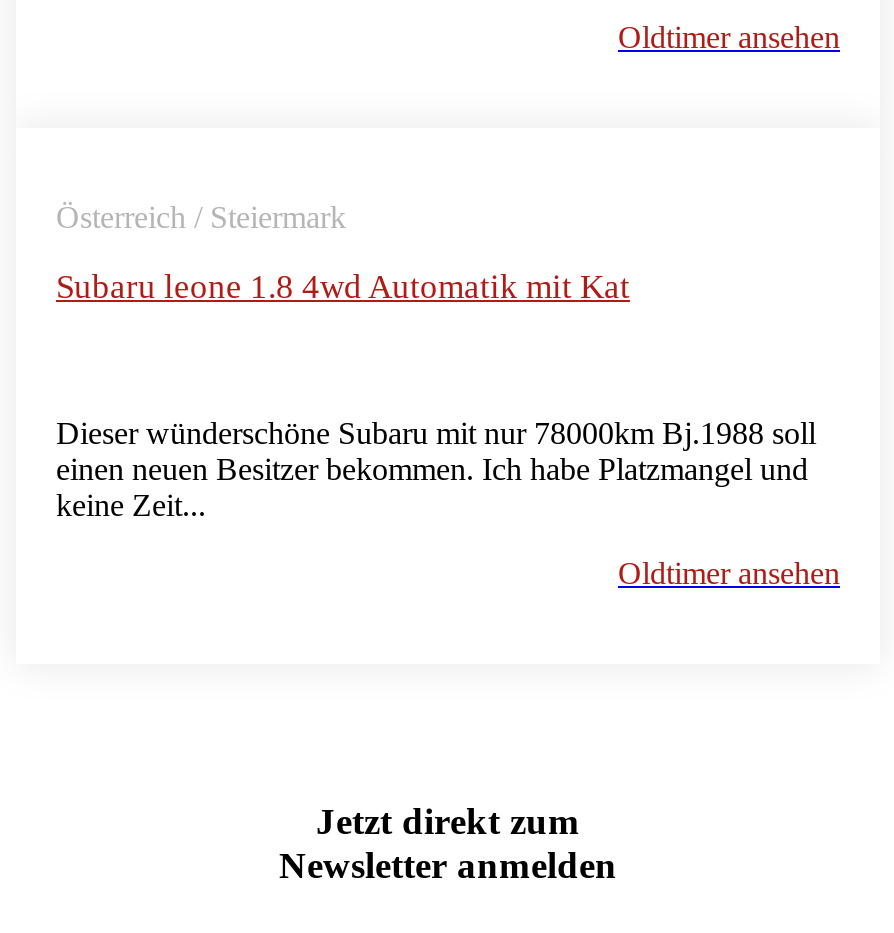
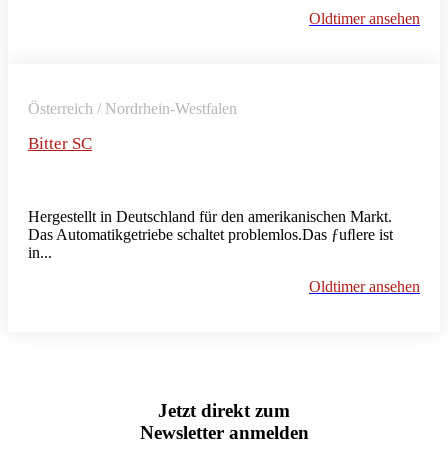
[56,199,346,233] Österreich / Steiermark -> [28,99,237,116] Österreich / Nordrhein-Westfalen
[56,267,630,305] Subaru leone 1.8 4wd Automatik mit Kat -> [28,133,92,152] Bitter SC
[56,415,816,521] Dieser wünderschöne Subaru mit nur 78000km Bj.1988 soll | einen neuen Besitzer bekommen. Ich habe Platzmangel und | keine Zeit... -> [28,207,393,260] Hergestellt in Deutschland für den amerikanischen Markt. | Das Automatikgetriebe schaltet problemlos.Das ƒuﬂere ist | in...

